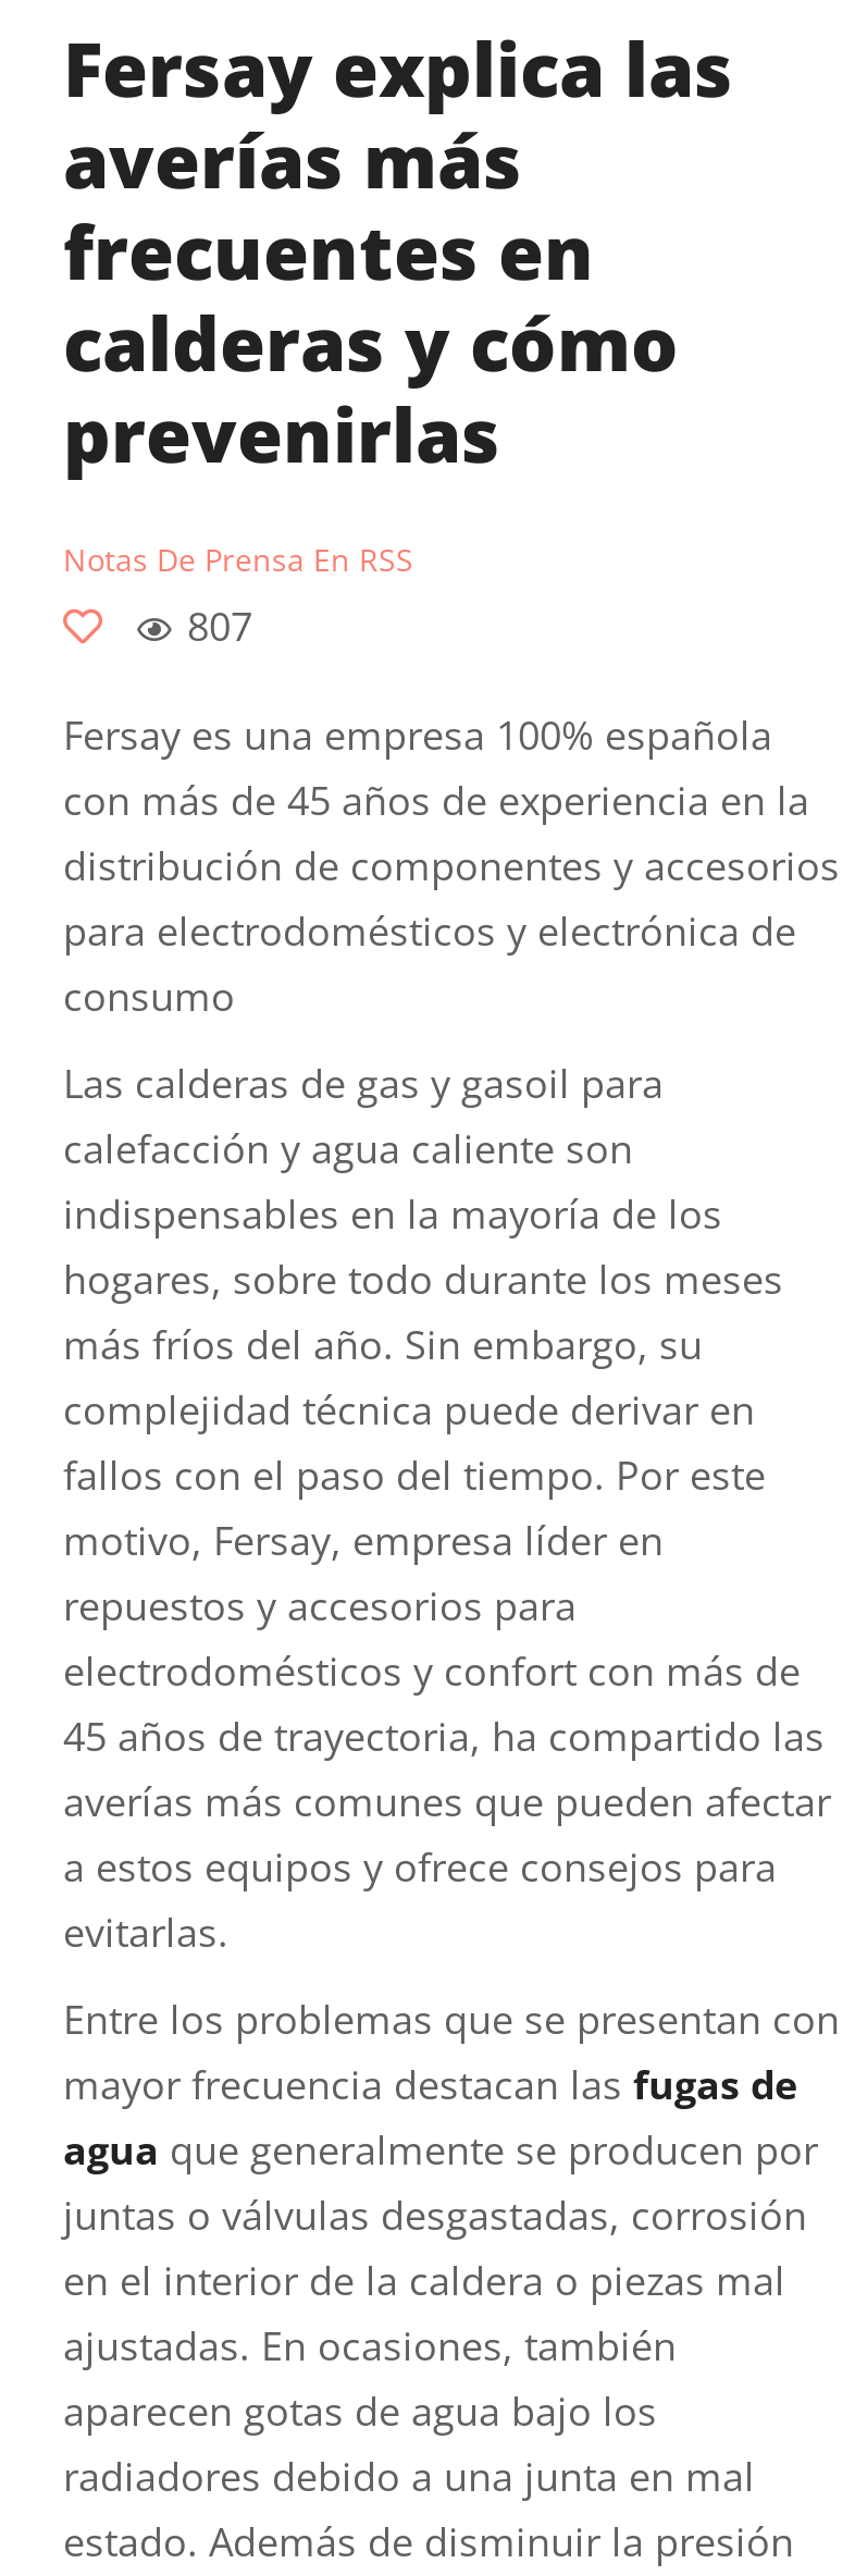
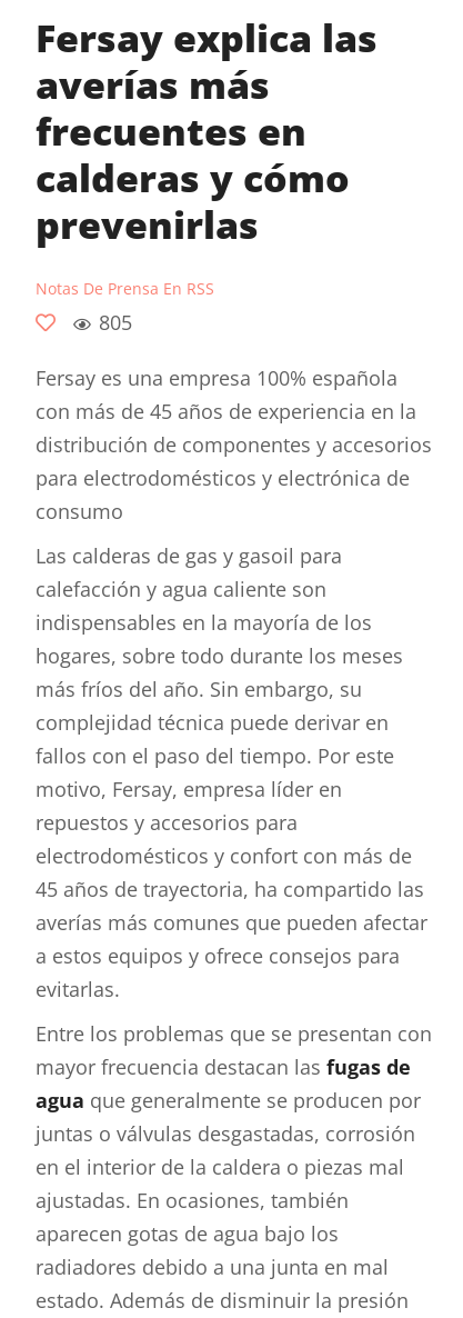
[187,599,252,652] 807 -> [99,309,132,336] 805

